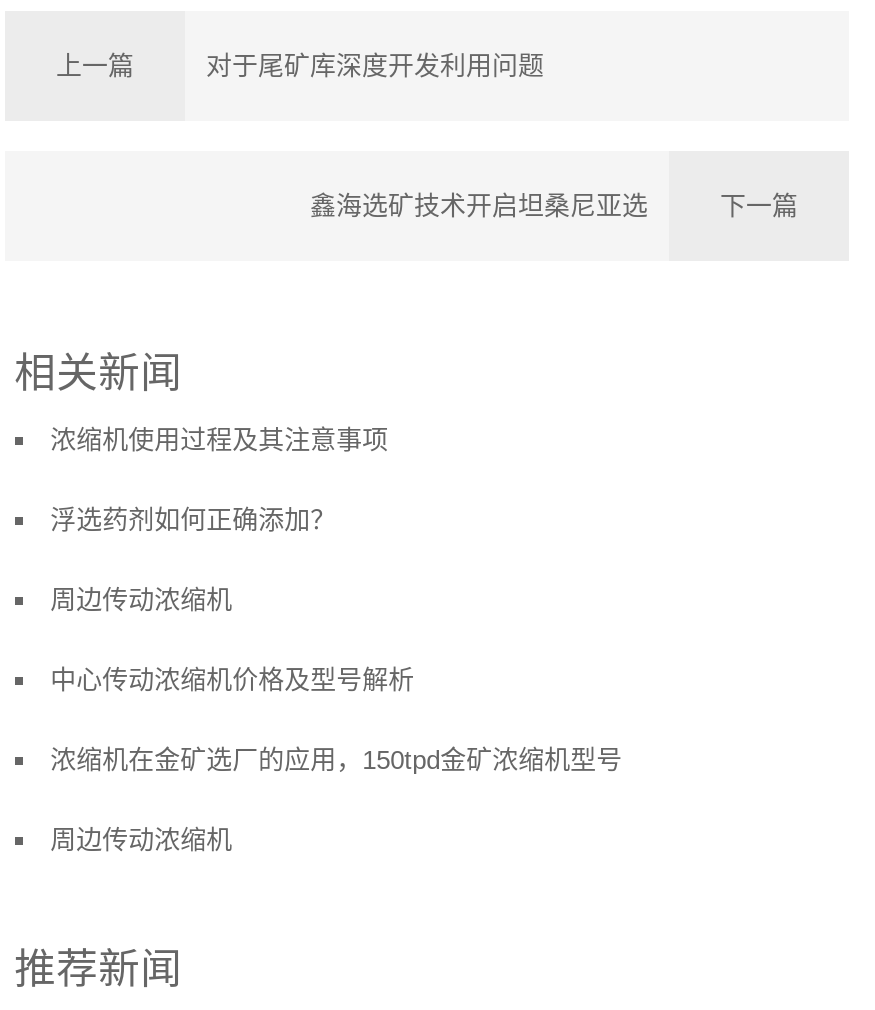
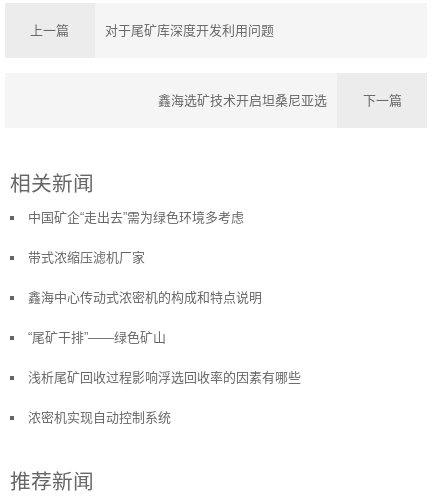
[50,425,388,455] 浓缩机使用过程及其注意事项 -> [28,210,244,225] 中国矿企“走出去”需为绿色环境多考虑
[50,505,336,535] 浮选药剂如何正确添加？ -> [28,250,145,265] 带式浓缩压滤机厂家
[50,585,232,615] 周边传动浓缩机 -> [28,290,262,305] 鑫海中心传动式浓密机的构成和特点说明
[50,665,414,695] 中心传动浓缩机价格及型号解析 -> [28,330,166,345] “尾矿干排”——绿色矿山
[50,745,622,775] 浓缩机在金矿选厂的应用，150tpd金矿浓缩机型号 -> [28,370,301,385] 浅析尾矿回收过程影响浮选回收率的因素有哪些
[50,825,232,855] 周边传动浓缩机 -> [28,410,171,425] 浓密机实现自动控制系统

